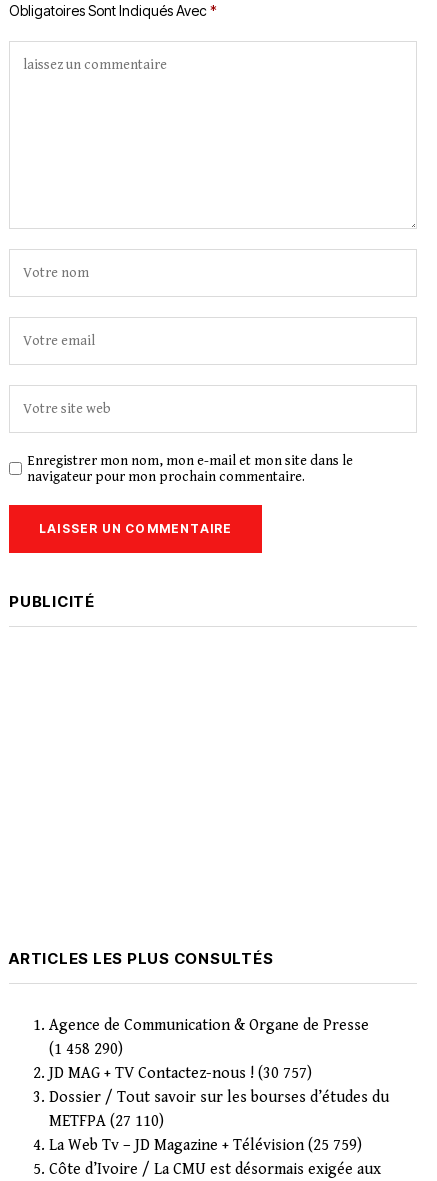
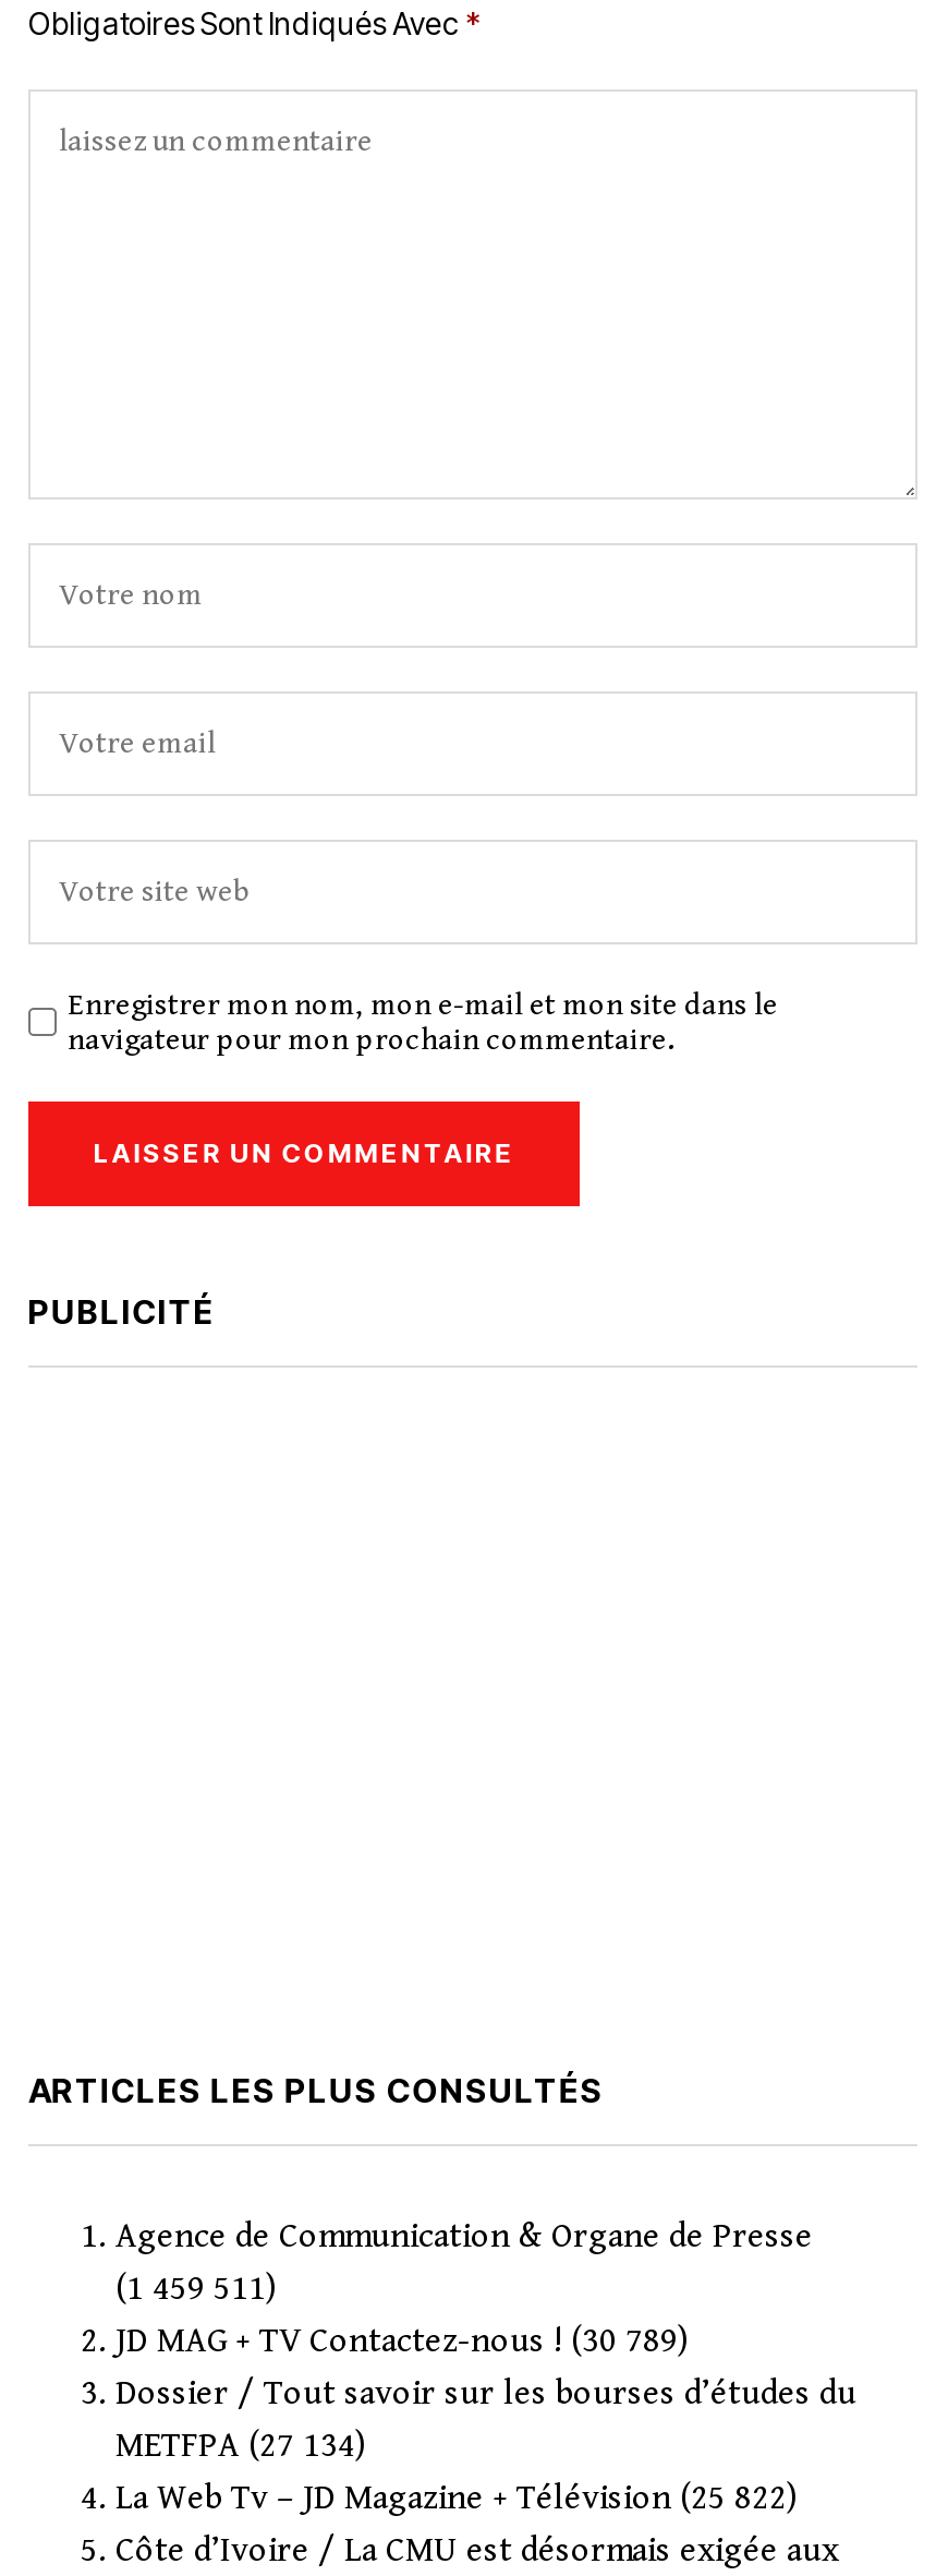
[49,1040,123,1059] (1 458 290) -> [116,2268,277,2309] (1 459 511)
[49,1064,312,1083] JD MAG + TV Contactez-nous ! (30 757) -> [116,2320,689,2362] JD MAG + TV Contactez-nous ! (30 789)
[49,1112,164,1131] METFPA (27 110) -> [116,2425,366,2467] METFPA (27 134)
[49,1136,362,1155] La Web Tv – JD Magazine + Télévision (25 759) -> [116,2477,798,2519] La Web Tv – JD Magazine + Télévision (25 822)

